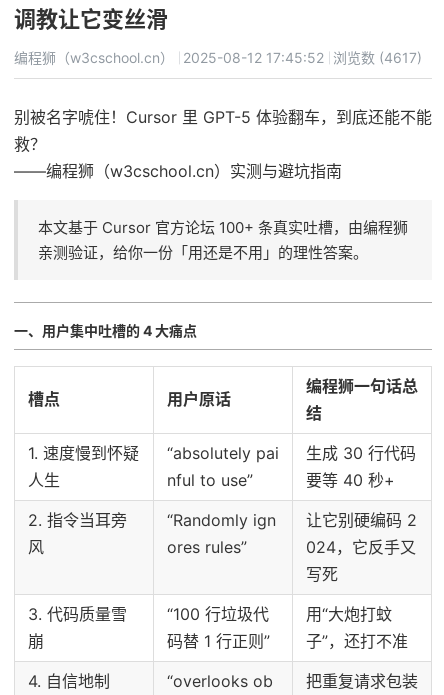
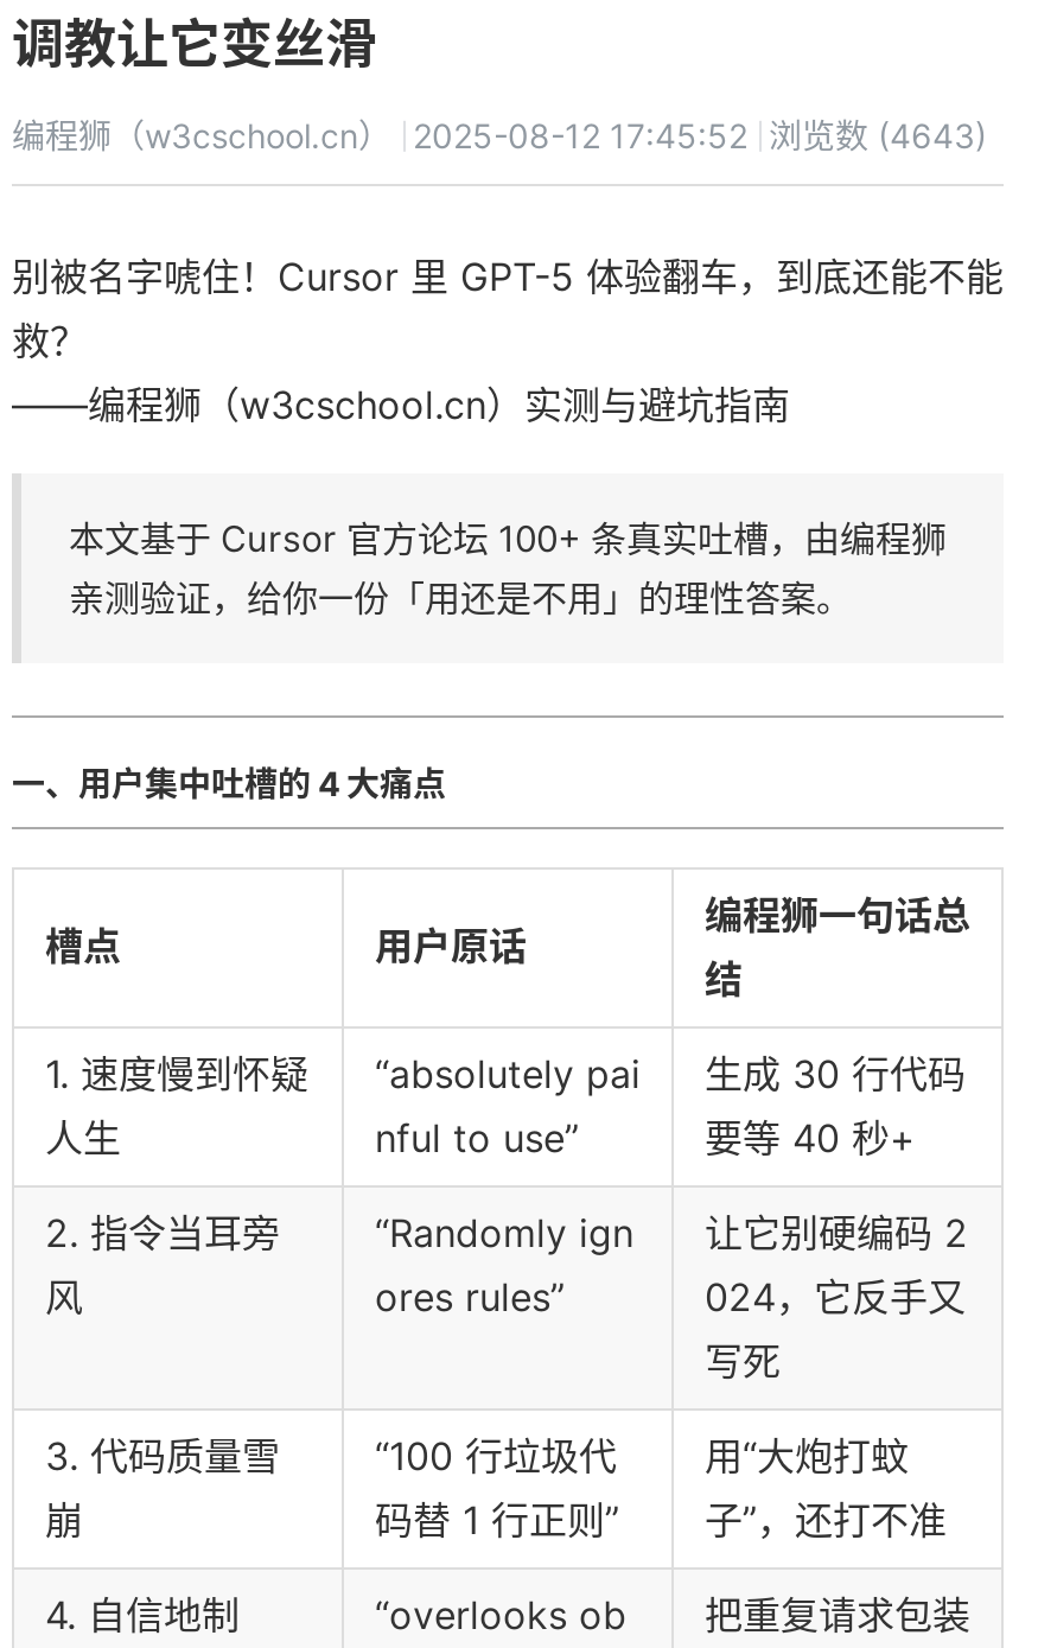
[14,49,422,66] 编程狮（w3cschool.cn） 2025-08-12 17:45:52 浏览数 (4617) -> [12,115,987,155] 编程狮（w3cschool.cn） 2025-08-12 17:45:52 浏览数 (4643)

